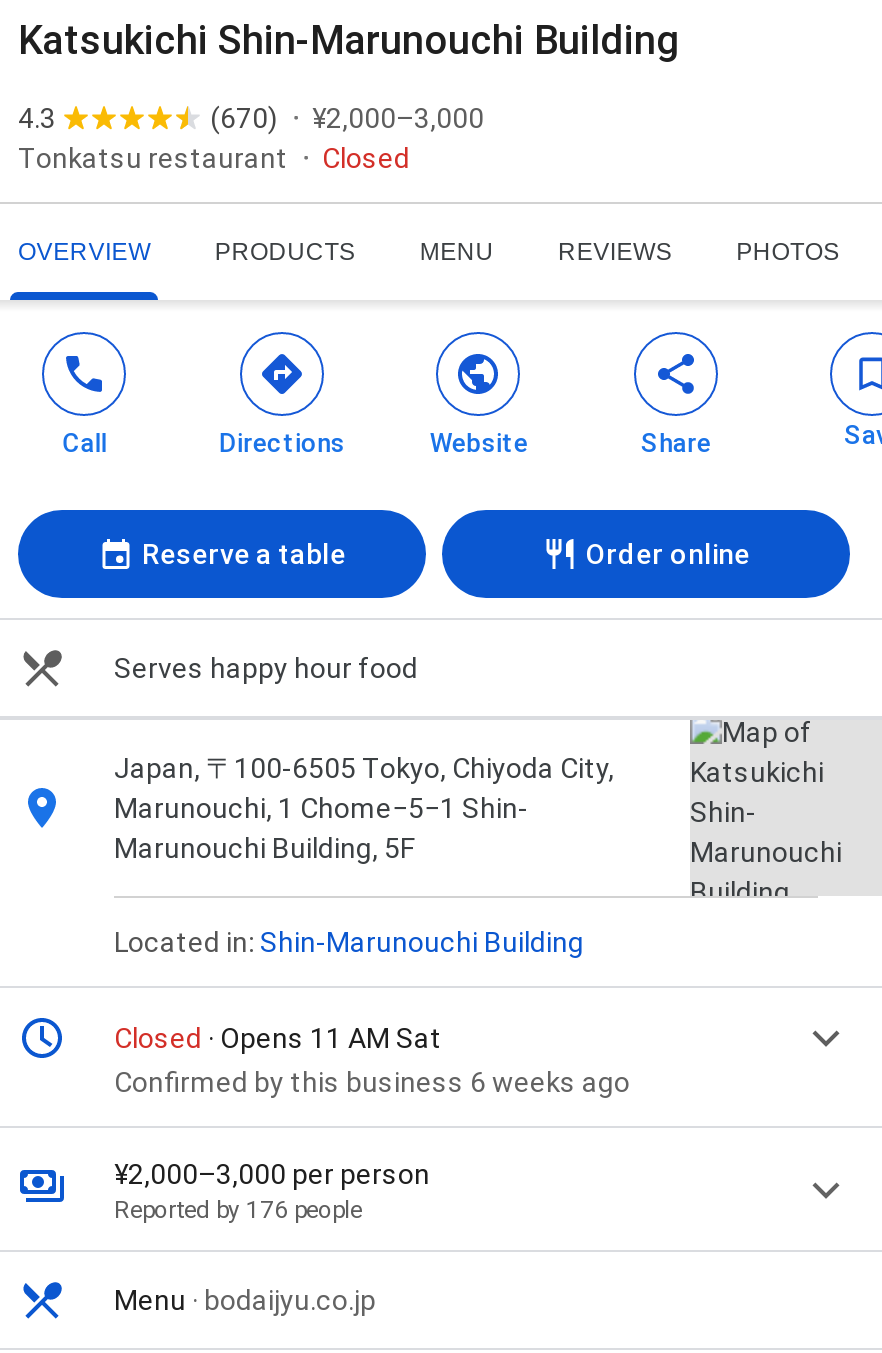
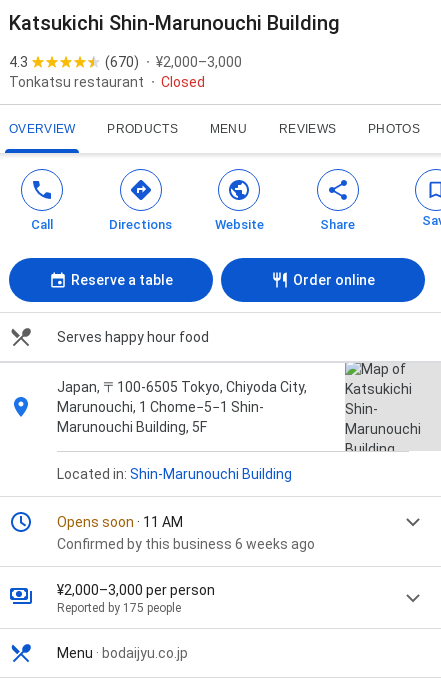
[114,1022,442,1054] Closed · Opens 11 AM Sat -> [57,514,183,530] Opens soon · 11 AM
[114,1196,362,1224] Reported by 176 people -> [57,601,181,615] Reported by 175 people

